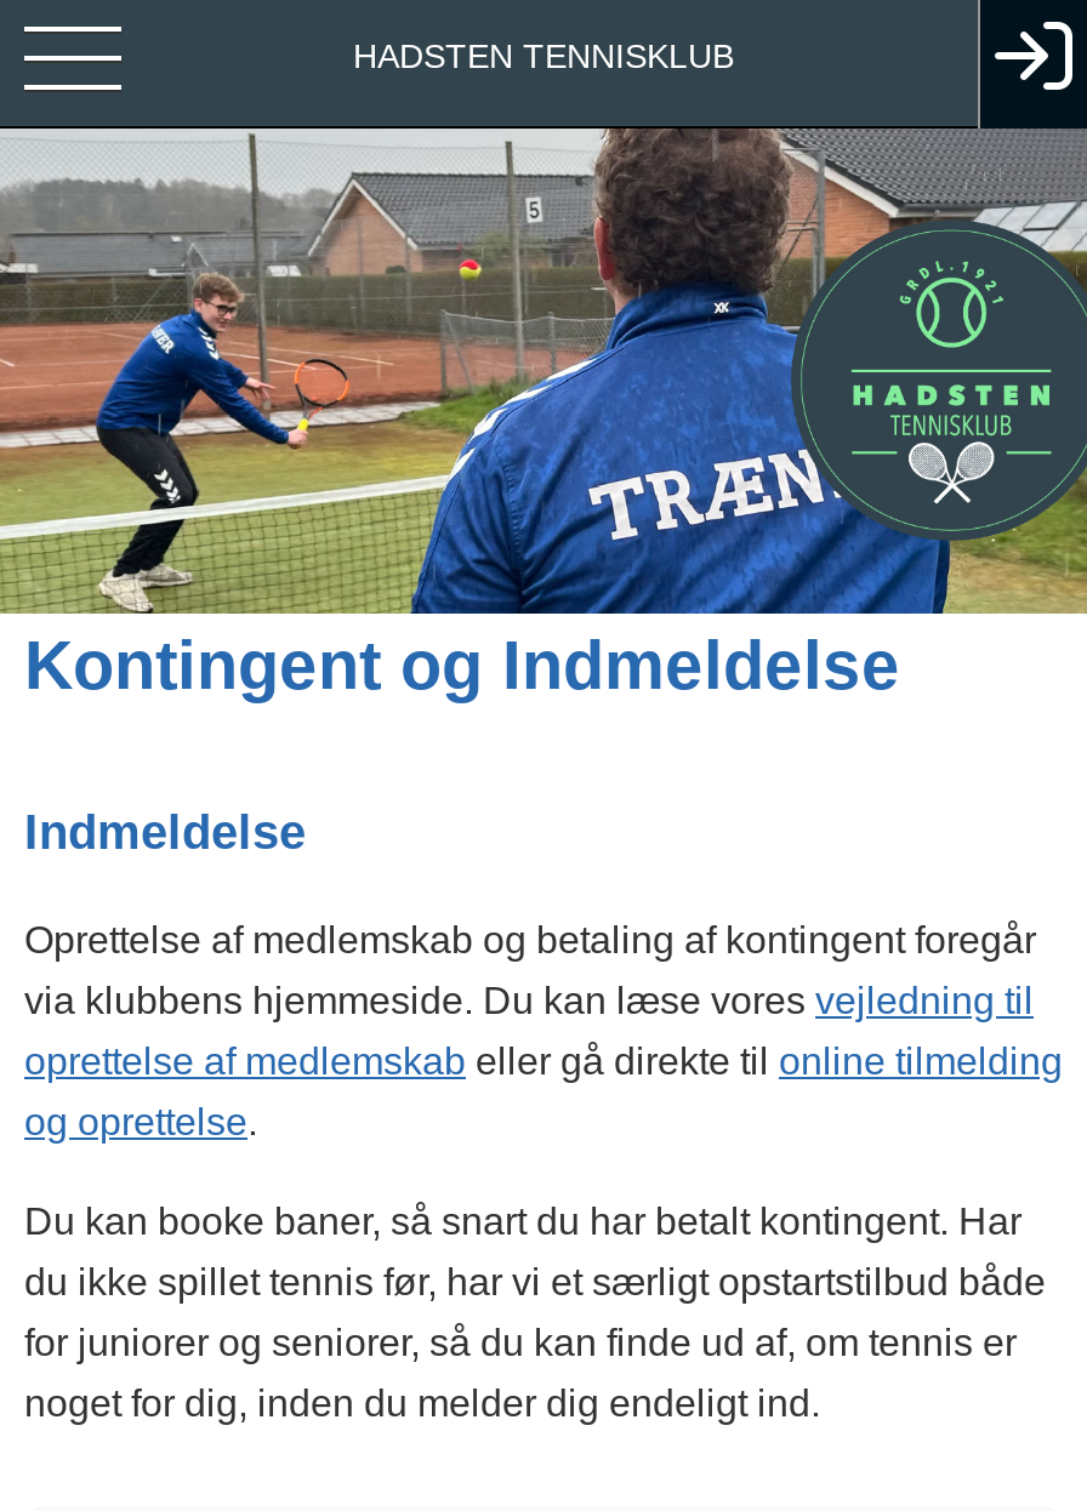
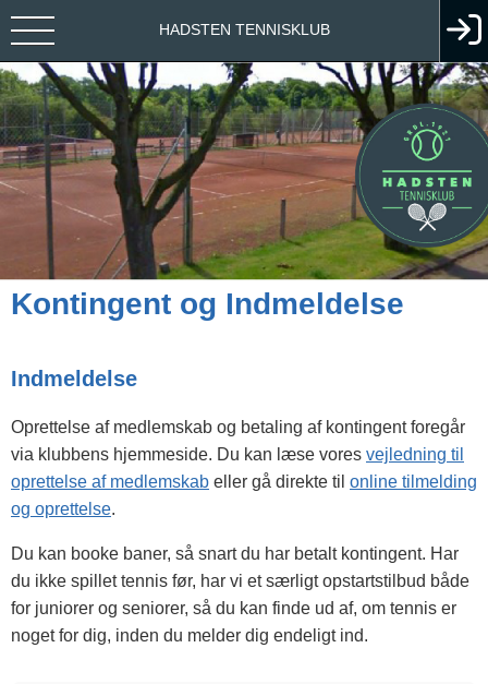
[7,126,1080,616] [image] -> [3,61,485,280] [image]

